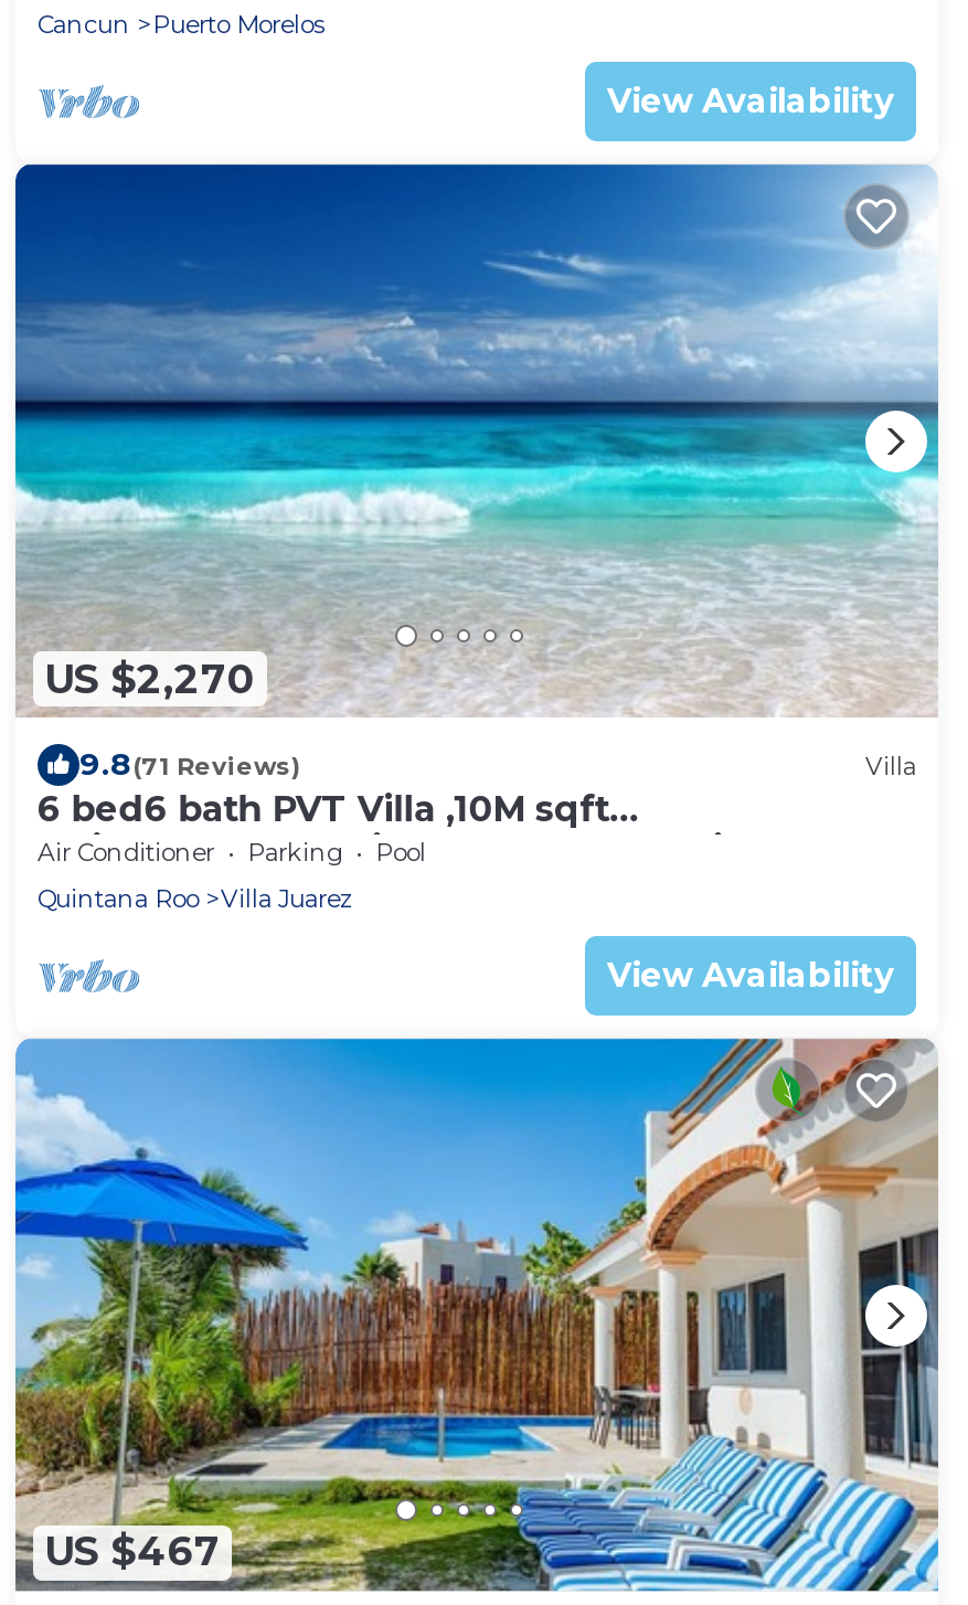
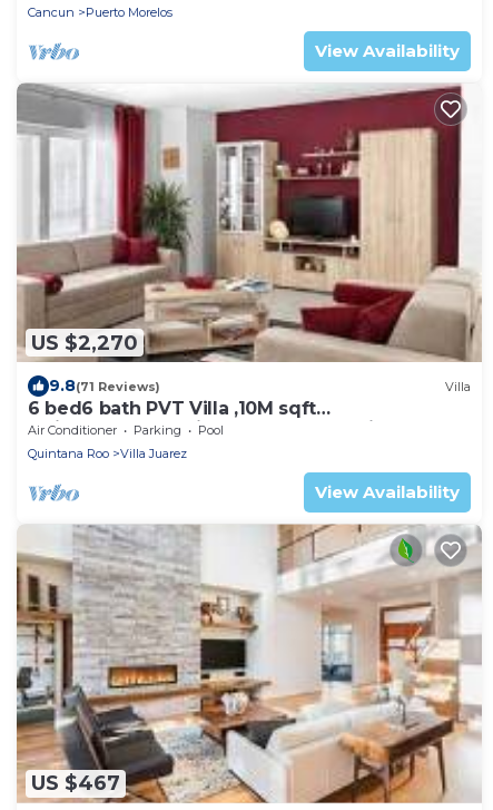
[13,161,940,718] [image] -> [16,82,482,363] [image]
[13,1035,940,1594] [image] -> [16,524,482,804] [image]

